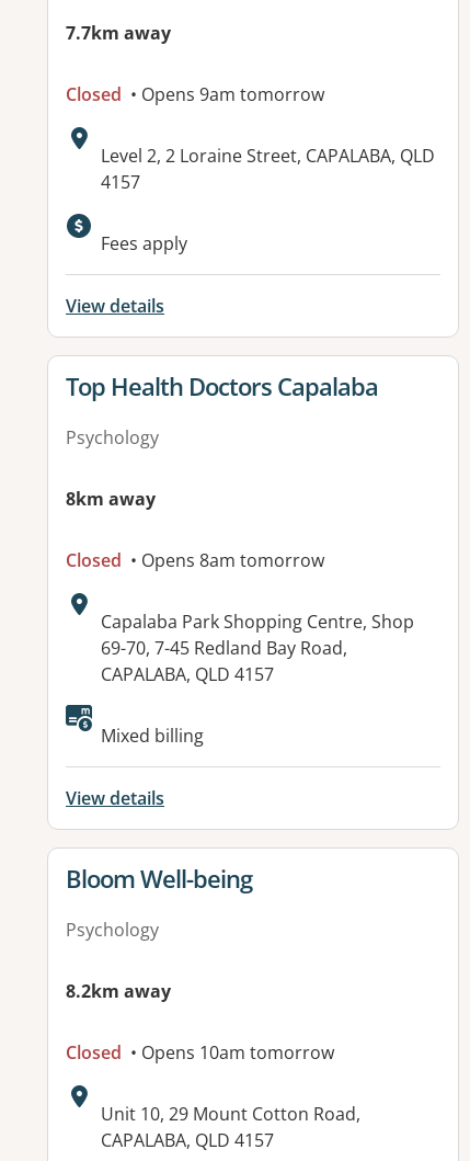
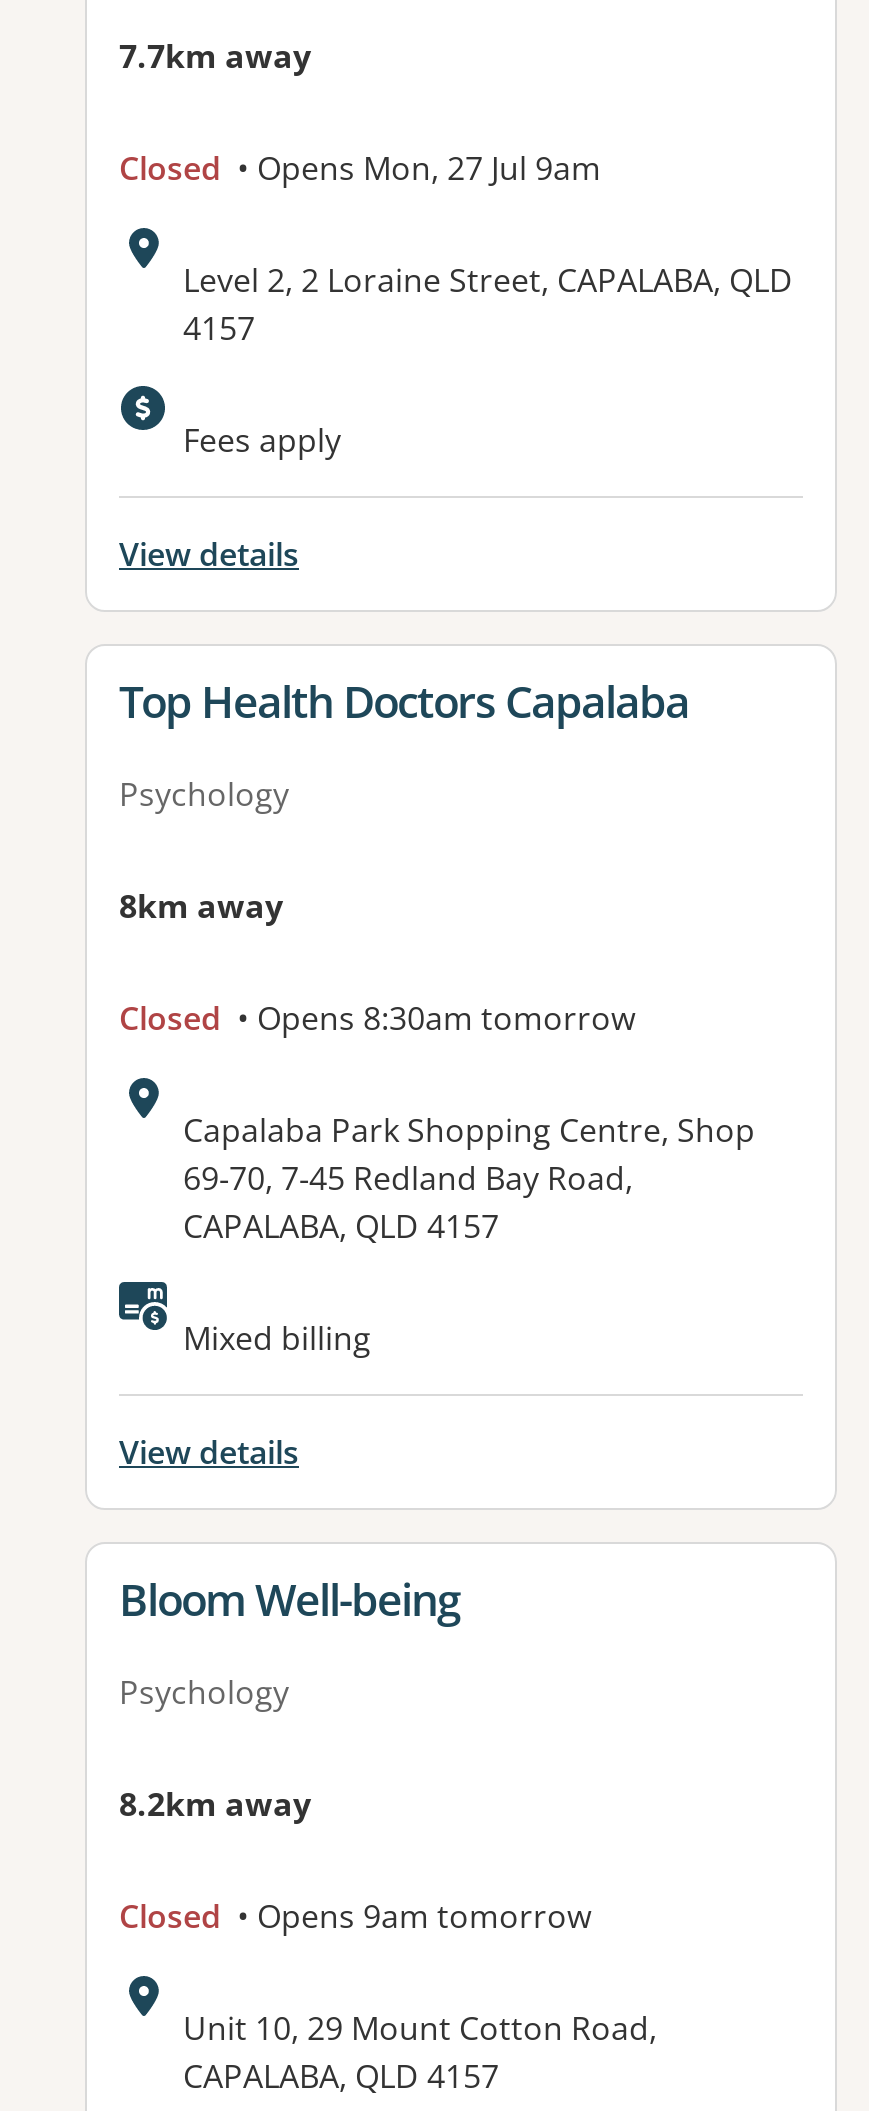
none -> [119,147,601,191] Closed • Opens Mon, 27 Jul 9am
moved [66,83,324,107] -> [119,1895,591,1939]: Closed • Opens 9am tomorrow
[66,549,324,573] Closed • Opens 8am tomorrow -> [119,997,635,1041] Closed • Opens 8:30am tomorrow
[66,1041,334,1065] Closed • Opens 10am tomorrow -> none

